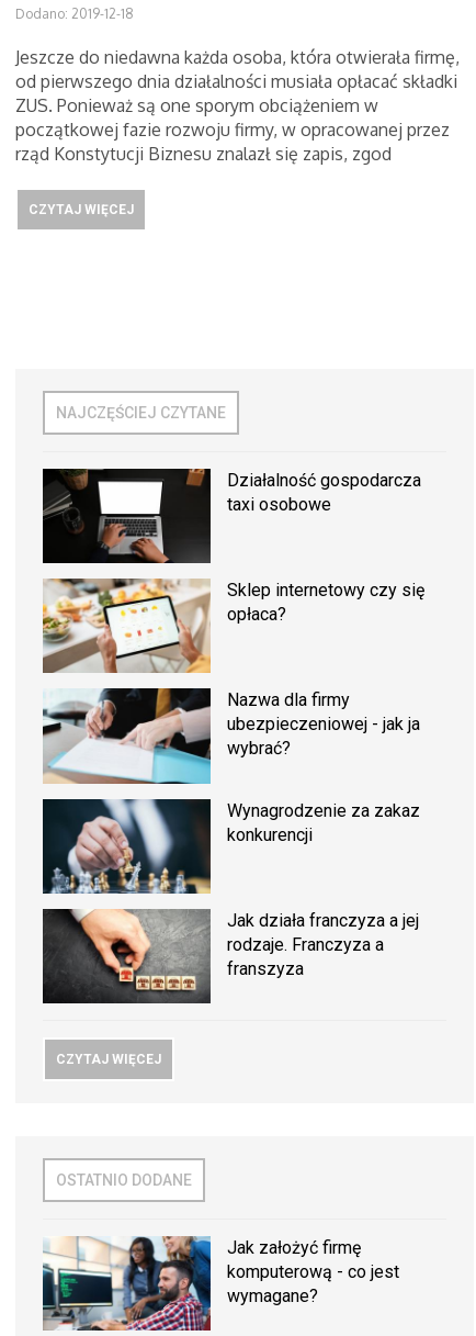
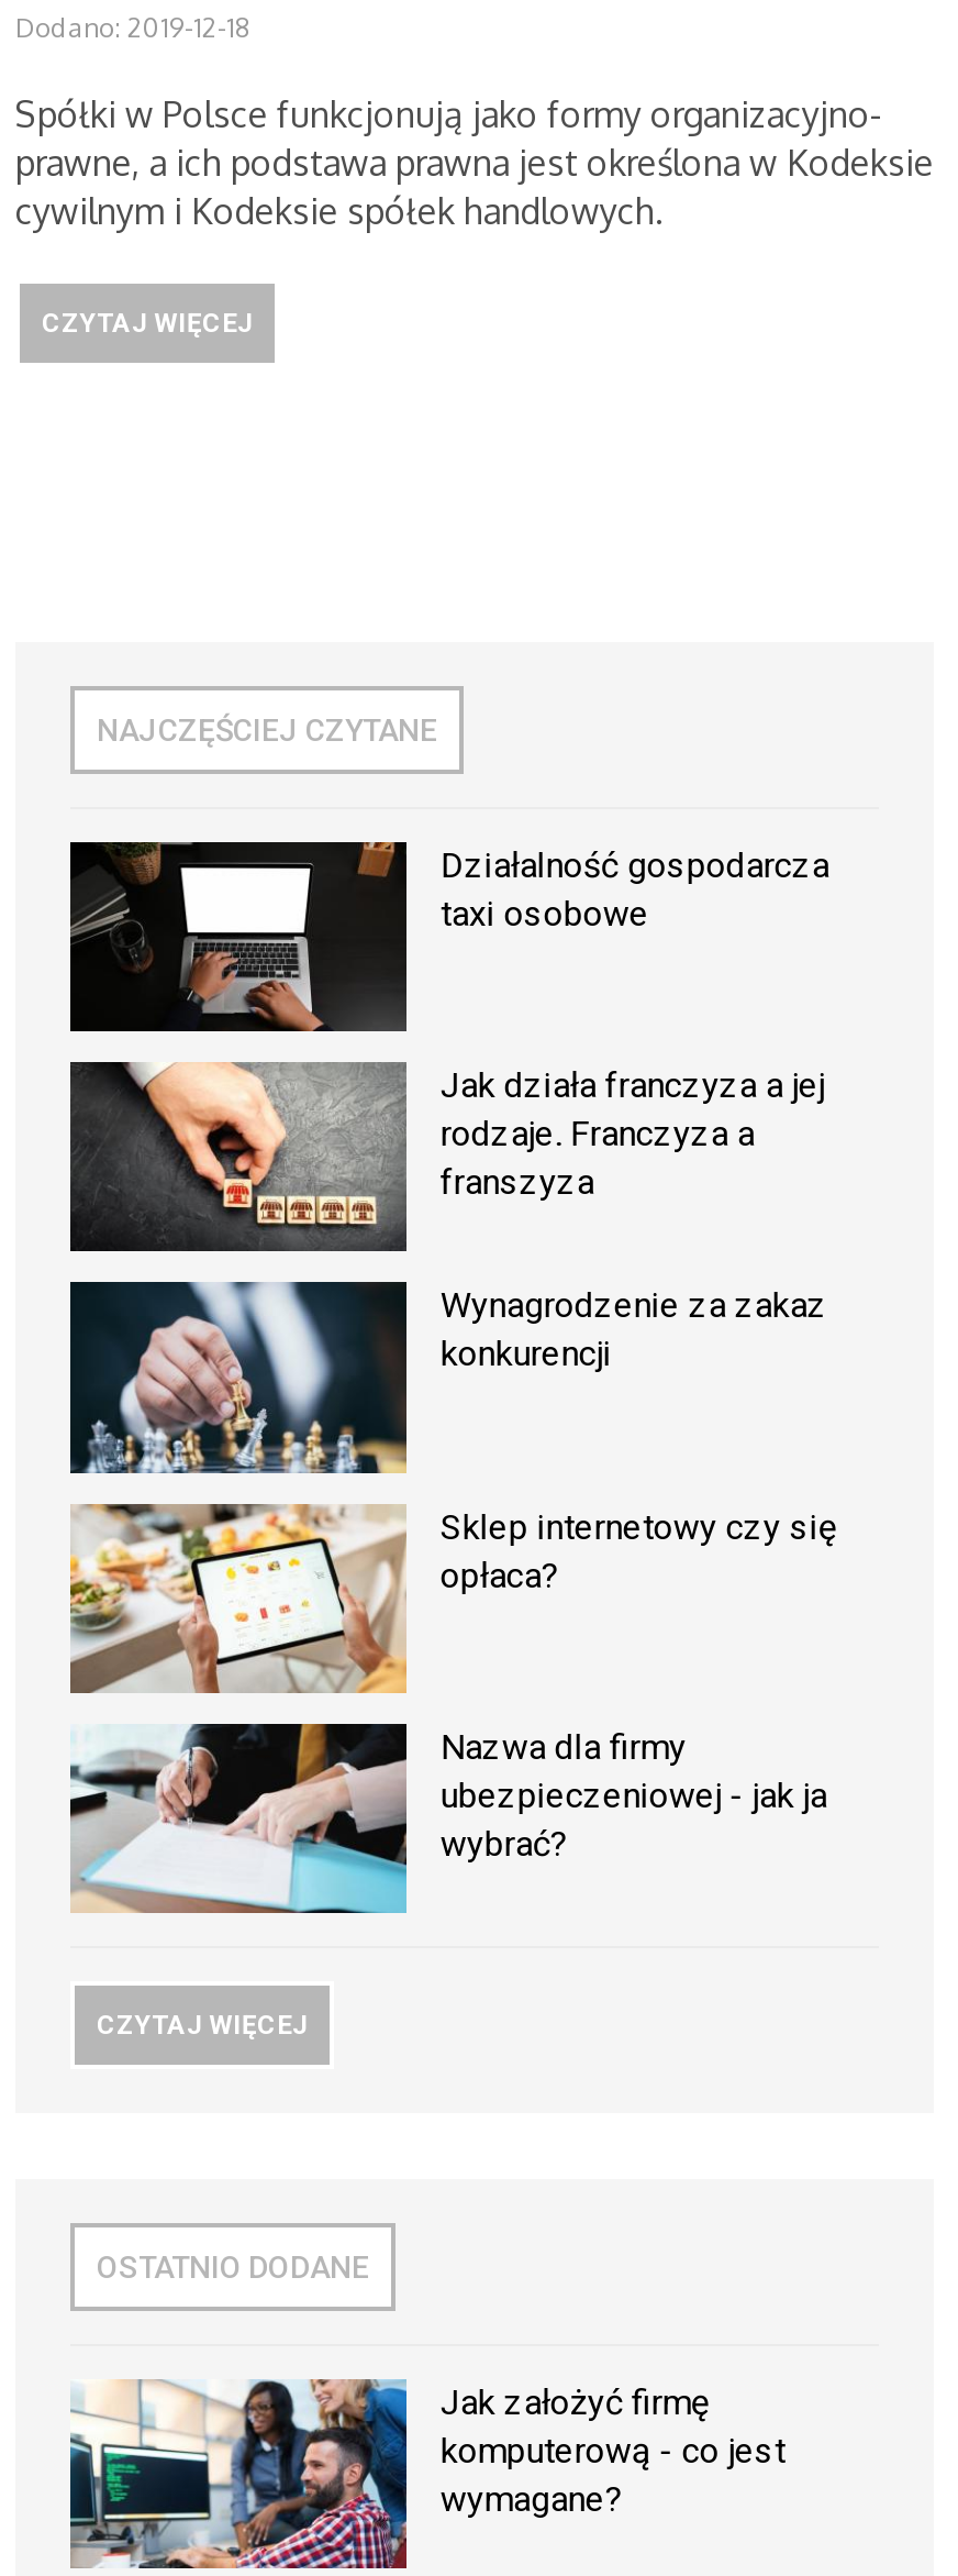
[15,46,460,165] Jeszcze do niedawna każda osoba, która otwierała firmę, | od pierwszego dnia działalności musiała opłacać składki | ZUS. Ponieważ są one sporym obciążeniem w | początkowej fazie rozwoju firmy, w opracowanej przez | rząd Konstytucji Biznesu znalazł się zapis, zgod -> [15,92,934,233] Spółki w Polsce funkcjonują jako formy organizacyjno- | prawne, a ich podstawa prawna jest określona w Kodeksie | cywilnym i Kodeksie spółek handlowych.
moved [41,577,425,759] -> [66,1500,836,1864]: [image] | Sklep internetowy czy się | opłaca? | Nazwa dla firmy | ubezpieczeniowej - jak ja | wybrać?
moved [42,798,420,895] -> [70,1280,827,1475]: [image] | Wynagrodzenie za zakaz | konkurencji
moved [42,908,419,1004] -> [68,1060,825,1253]: [image] | Jak działa franczyza a jej | rodzaje. Franczyza a | franszyza

